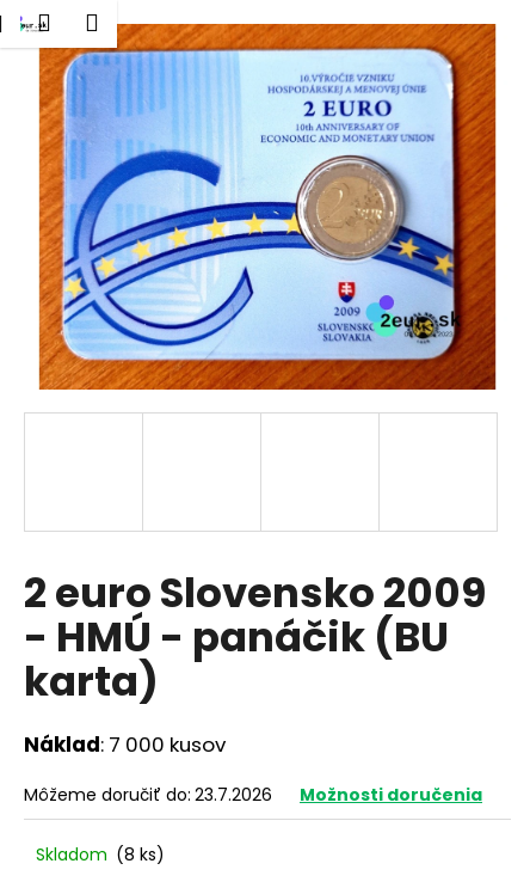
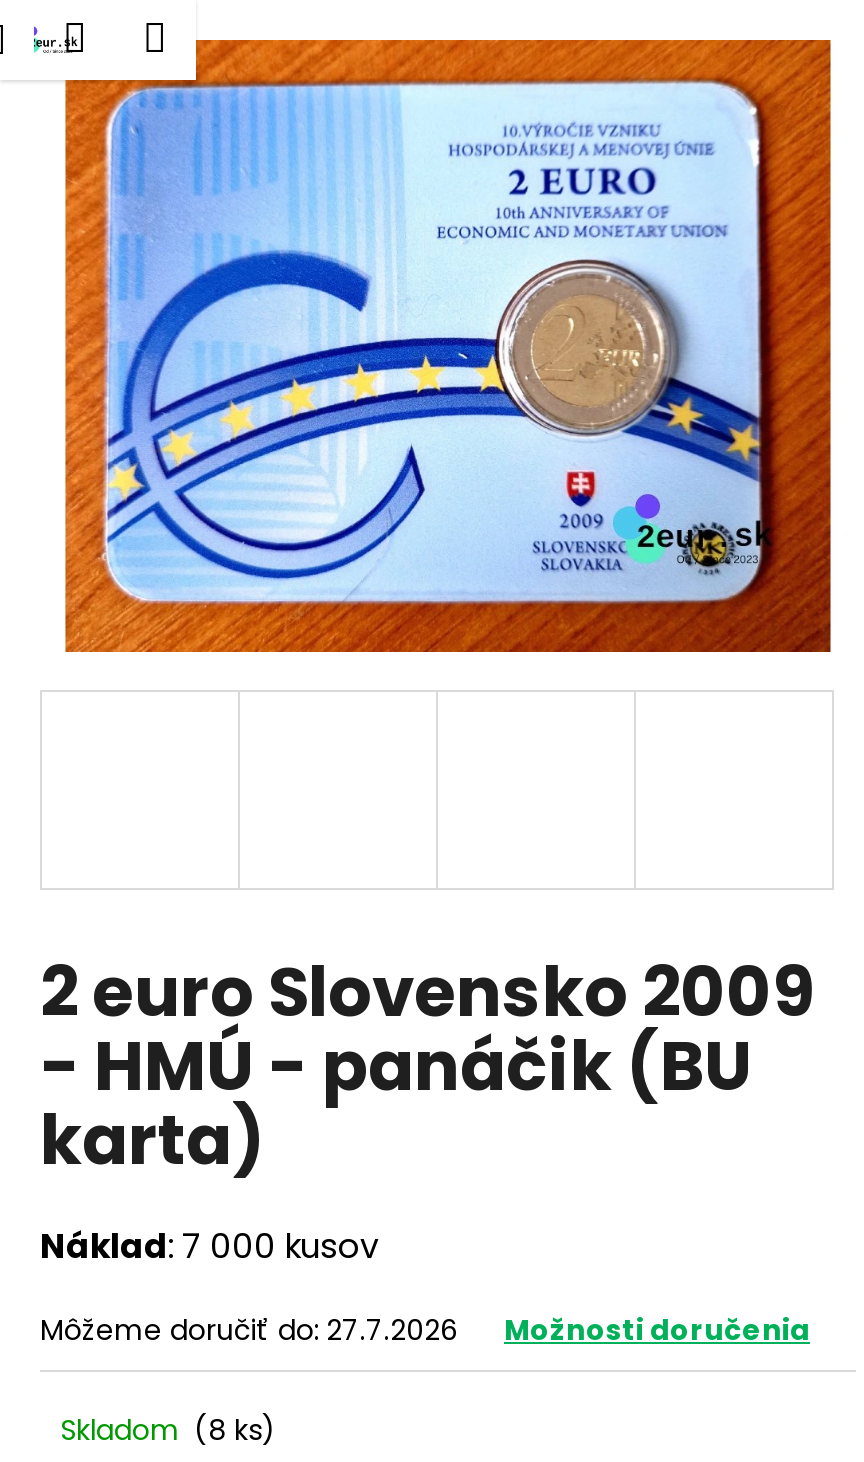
[24,782,272,806] Môžeme doručiť do: 23.7.2026 -> [40,1309,458,1349] Môžeme doručiť do: 27.7.2026

